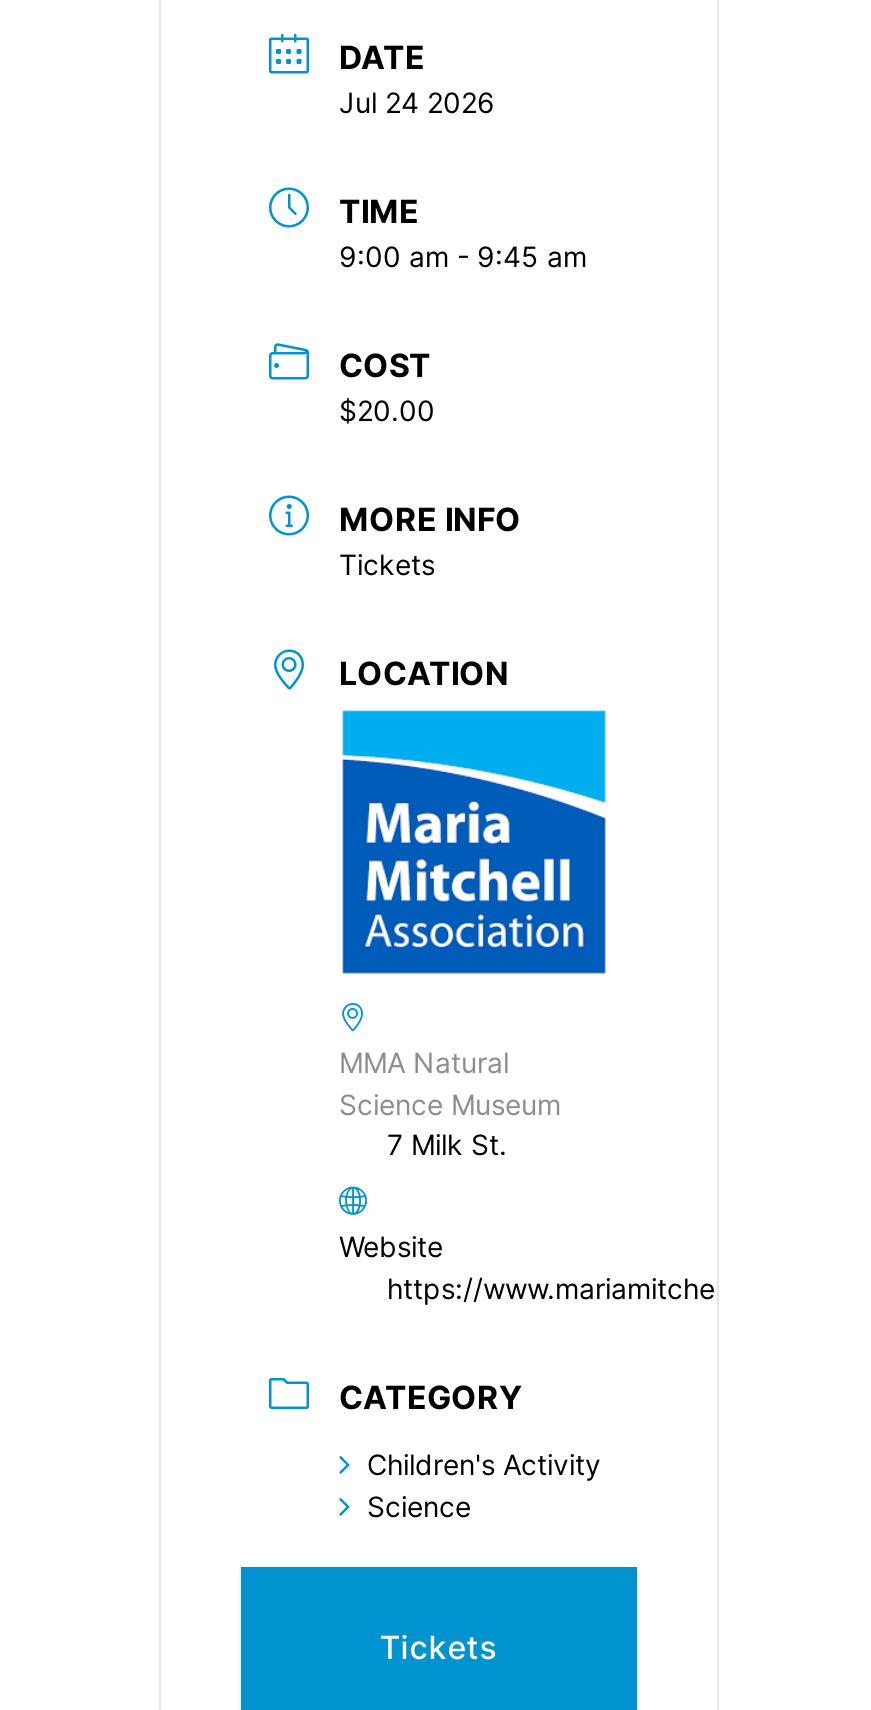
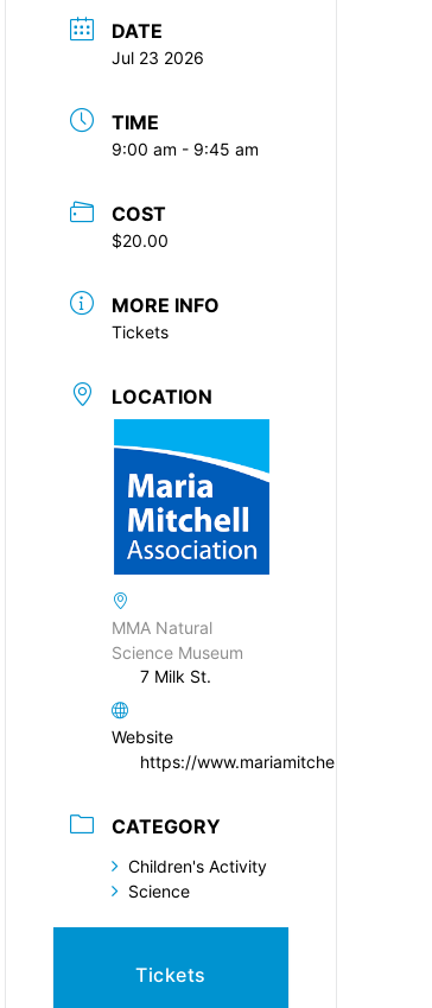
[339,85,495,119] Jul 24 2026 -> [112,47,204,68] Jul 23 2026

